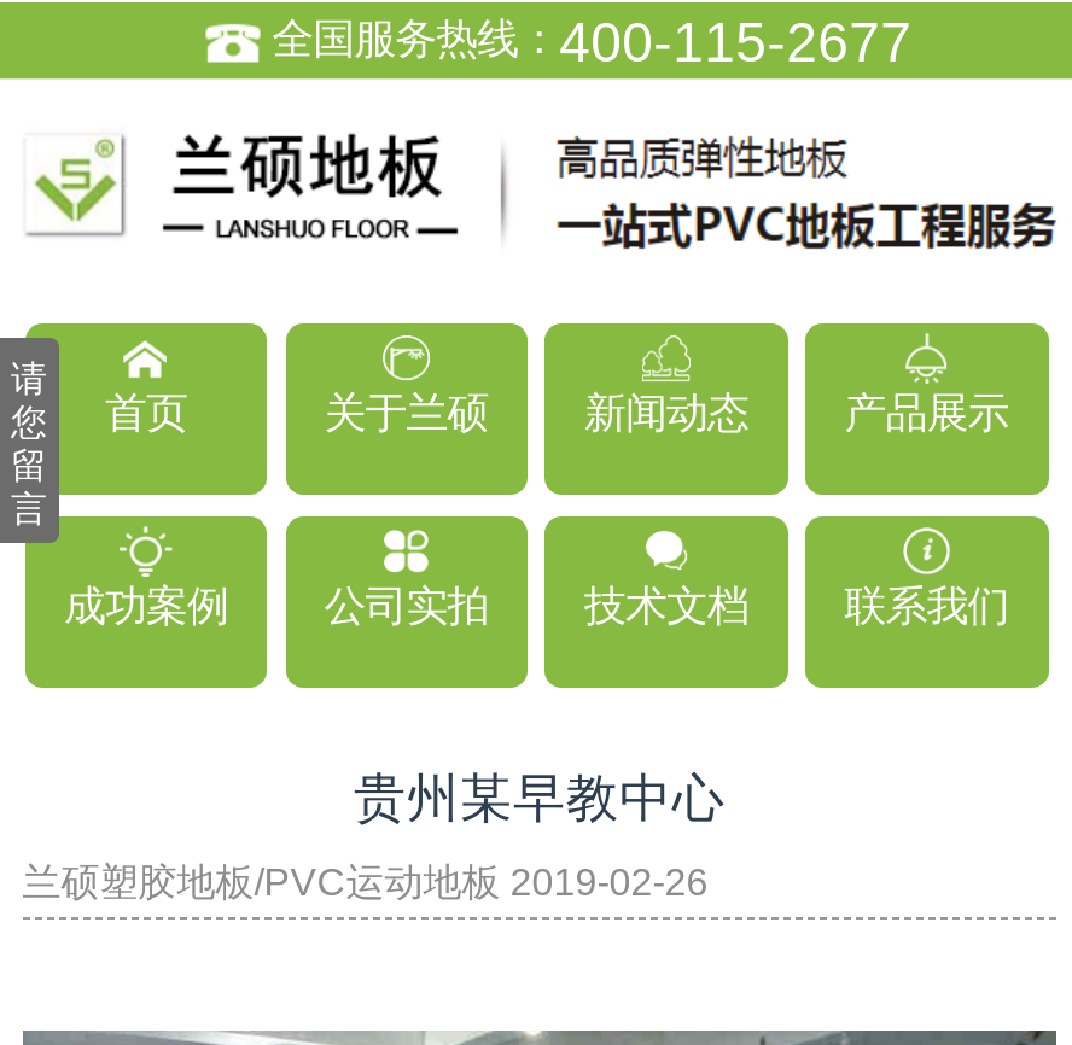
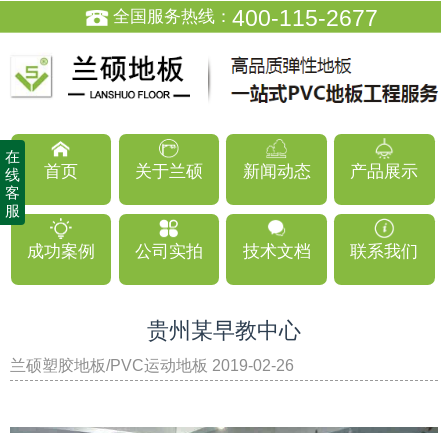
[11,360,47,529] 请 | 您 | 留 | 言 -> [5,149,20,219] 在 | 线 | 客 | 服

